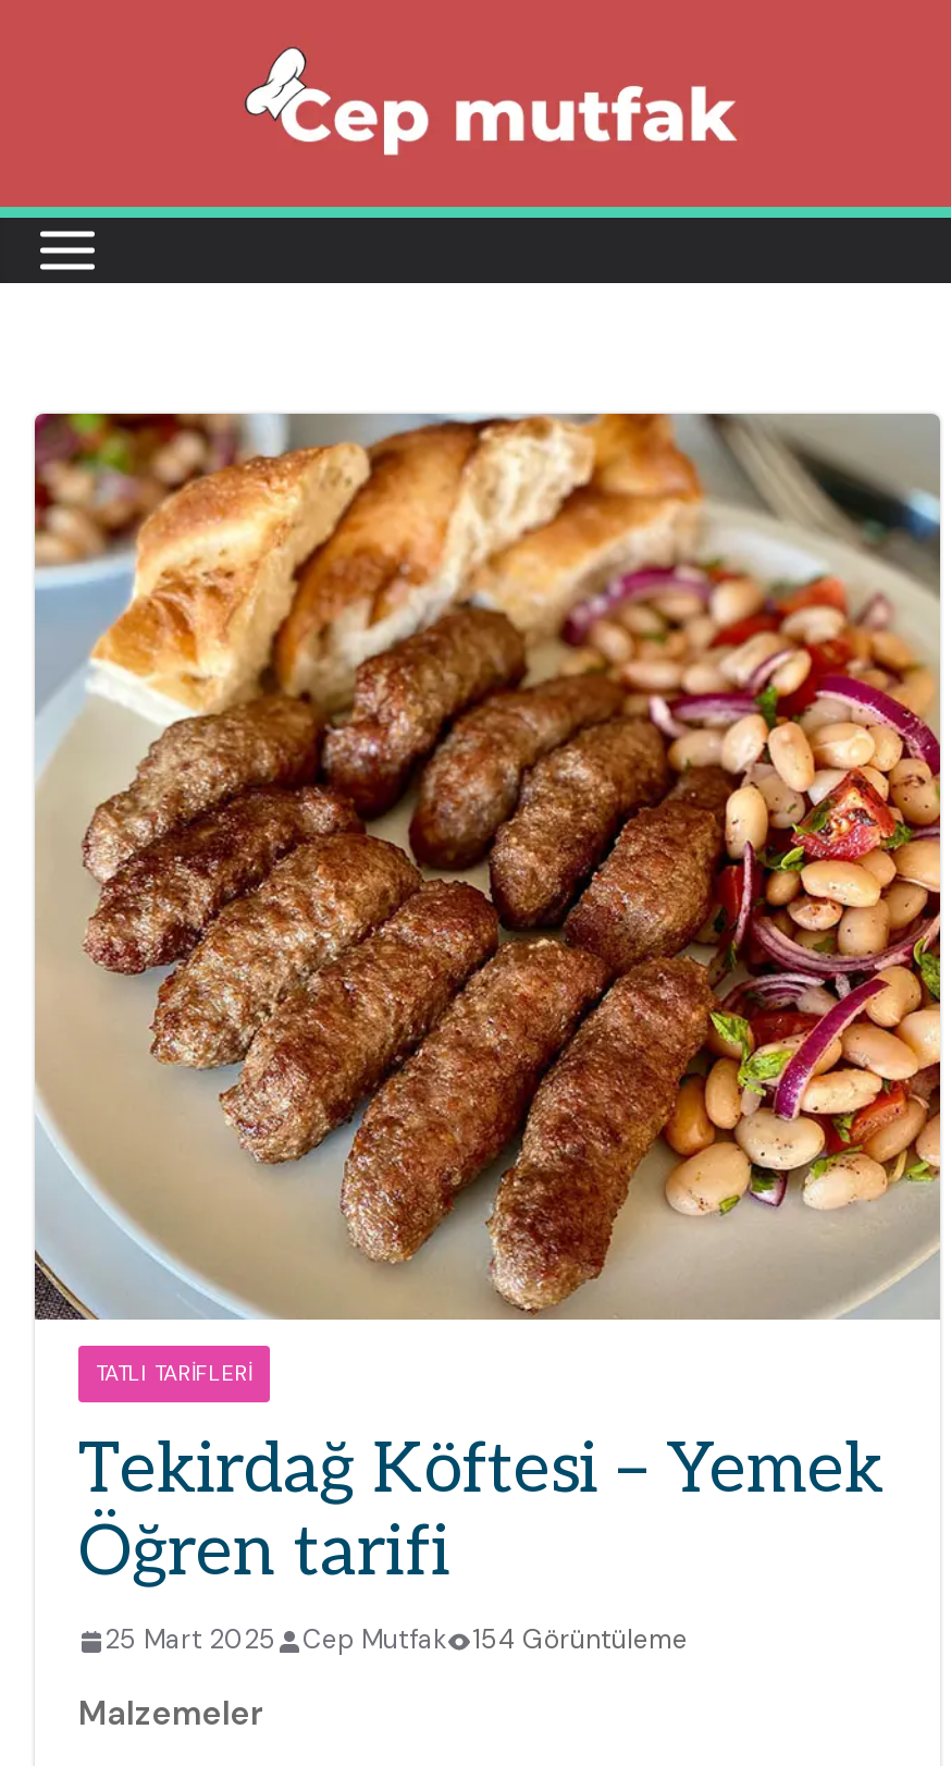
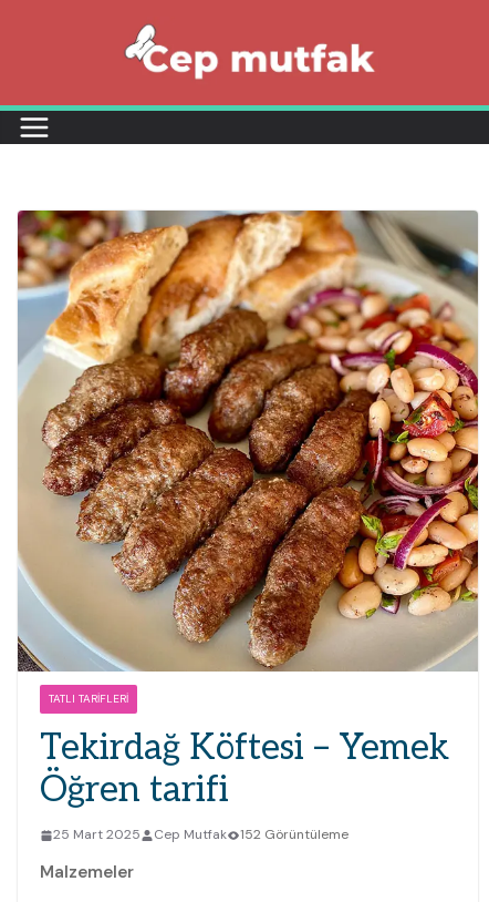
[104,1622,688,1657] 25 Mart 2025 Cep Mutfak 154 Görüntüleme -> [53,826,348,843] 25 Mart 2025 Cep Mutfak 152 Görüntüleme

